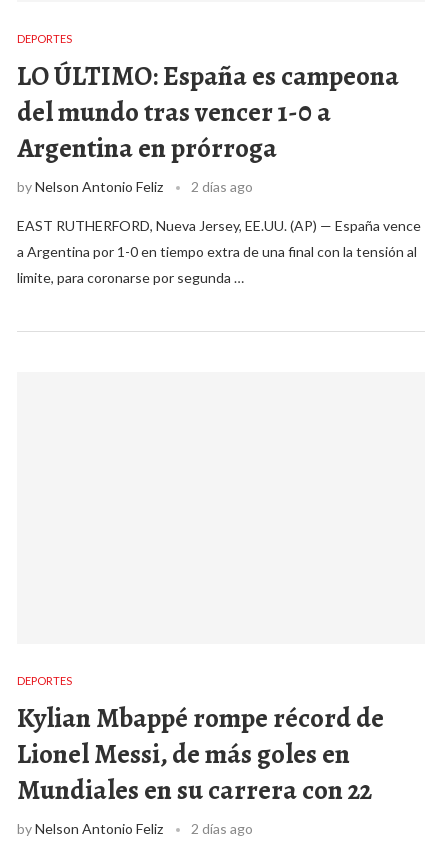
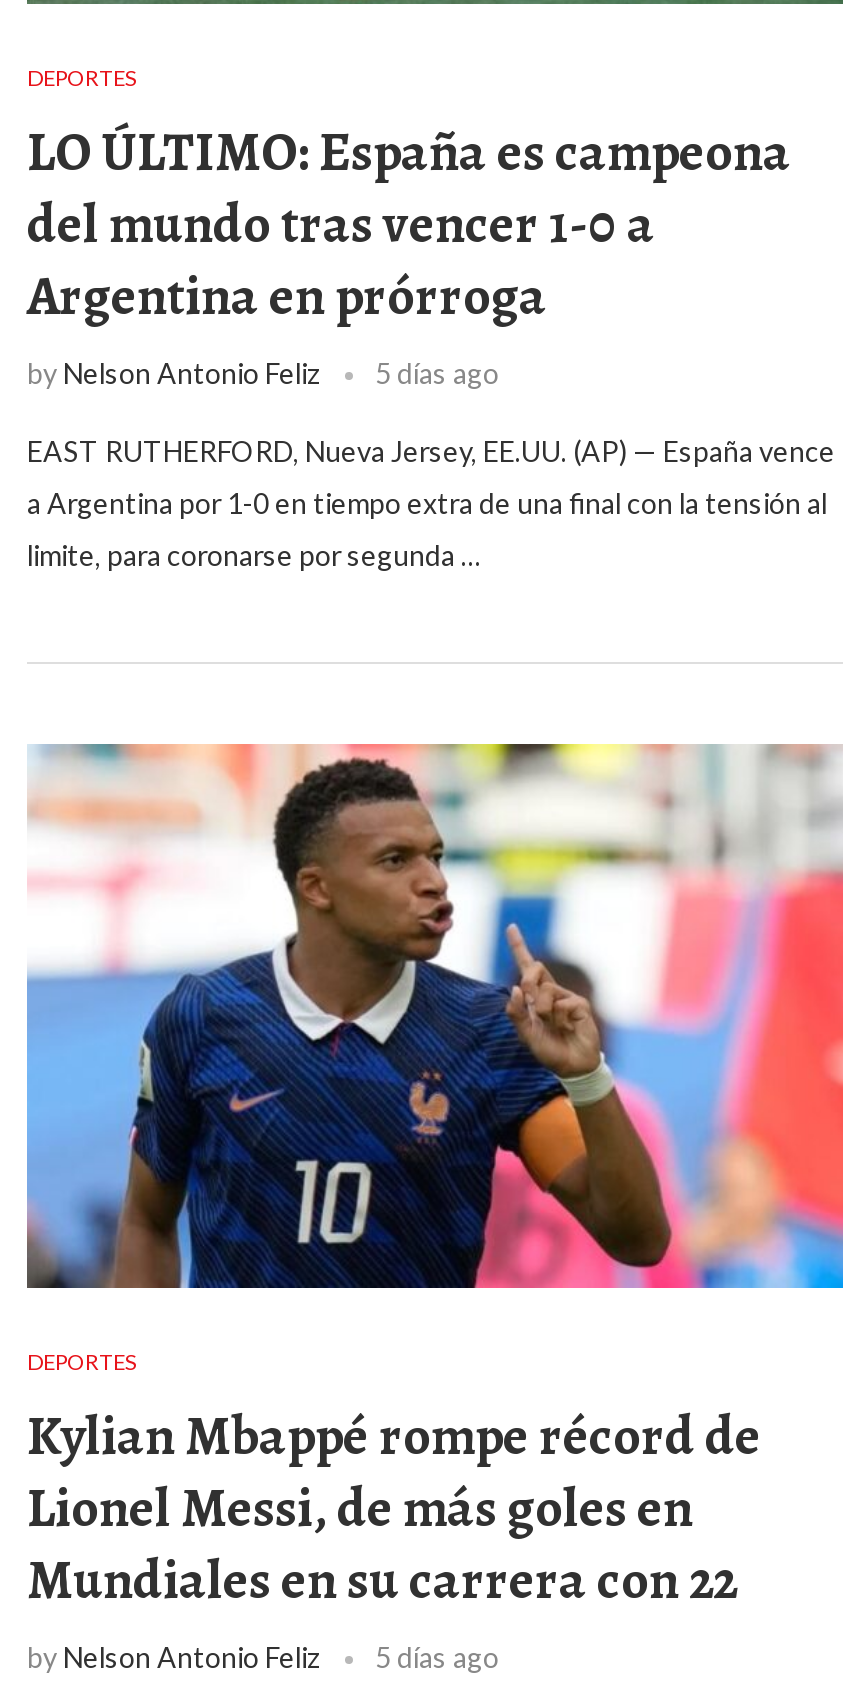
[17,178,253,195] by Nelson Antonio Feliz 2 días ago -> [27,356,499,390] by Nelson Antonio Feliz 5 días ago
none -> [25,742,845,1290] [image]
[17,820,253,837] by Nelson Antonio Feliz 2 días ago -> [27,1640,499,1674] by Nelson Antonio Feliz 5 días ago

